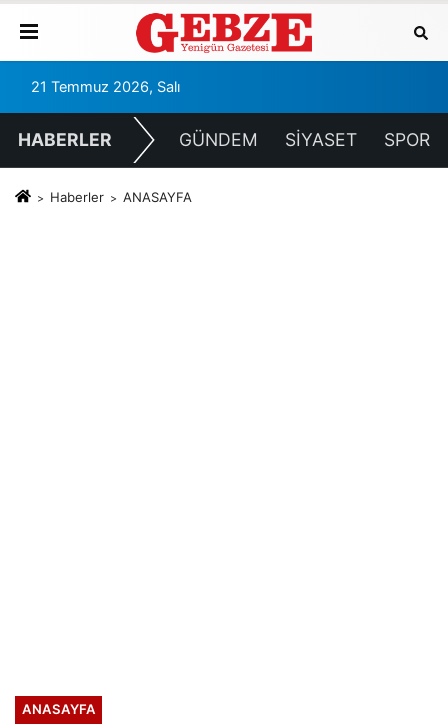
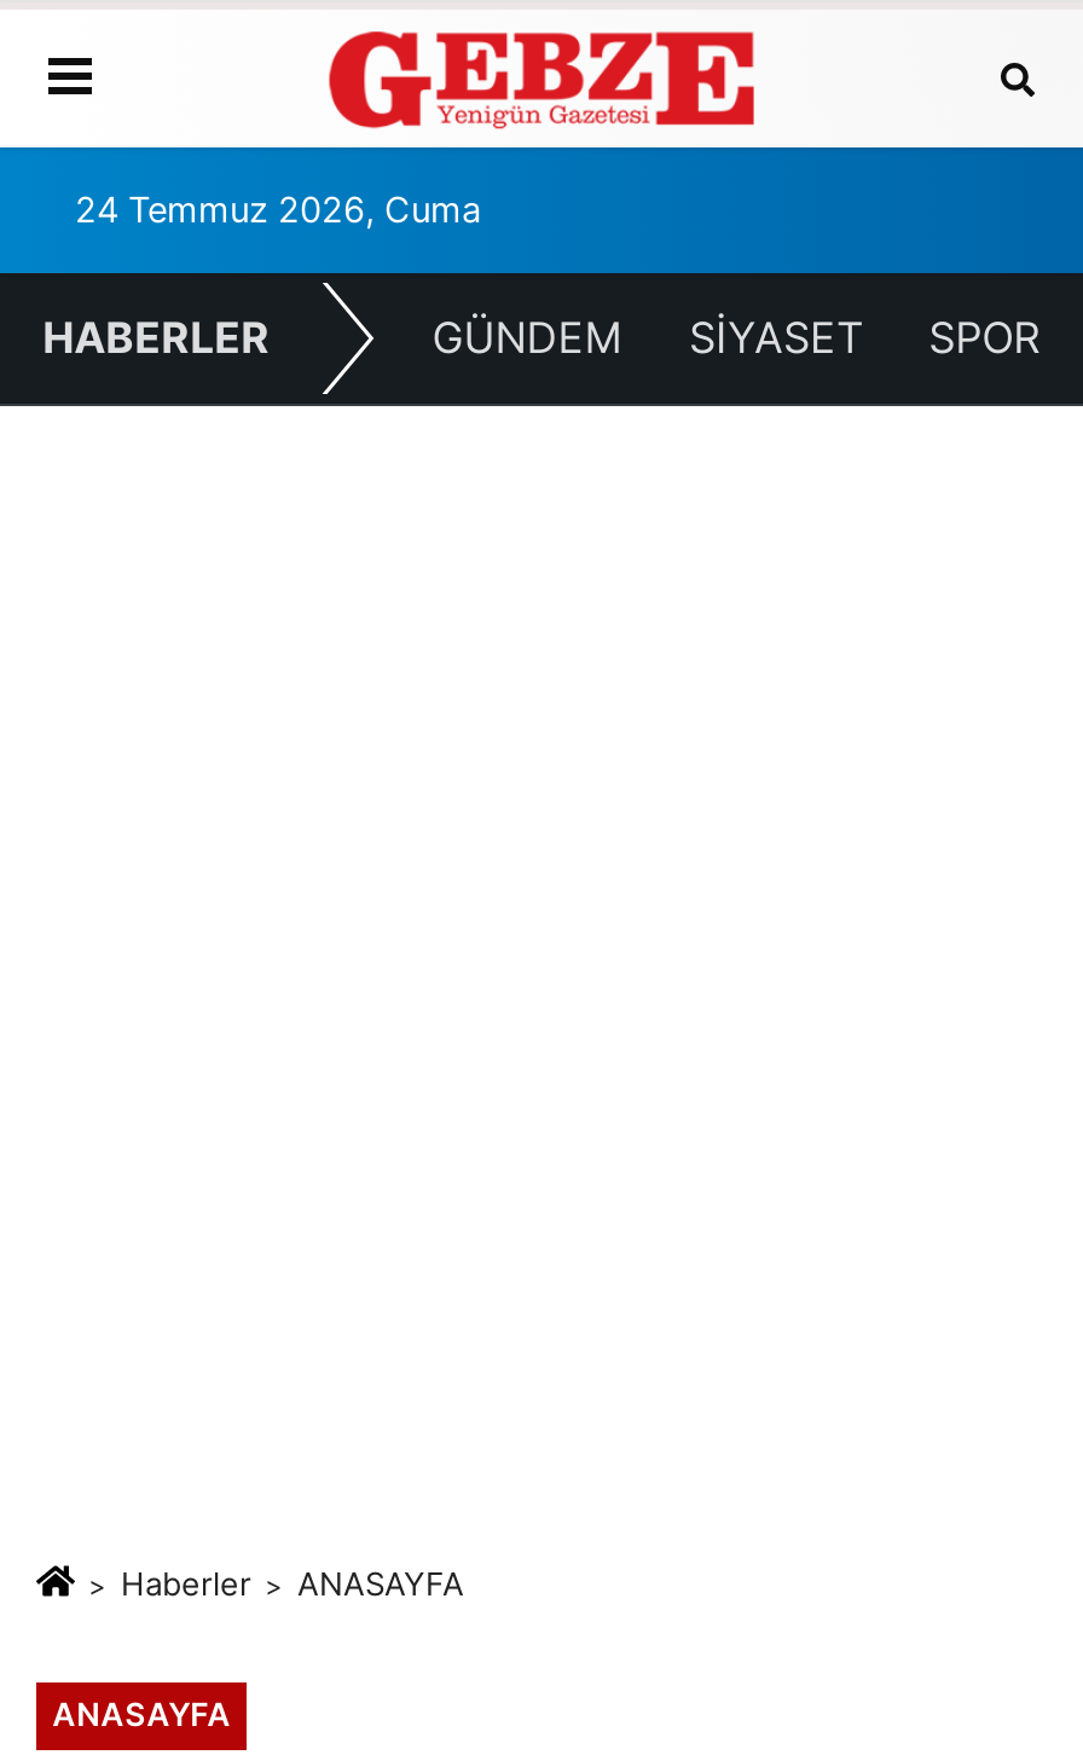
[31,78,180,96] 21 Temmuz 2026, Salı -> [75,189,481,232] 24 Temmuz 2026, Cuma
moved [50,189,192,205] -> [121,1564,464,1602]: Haberler | ANASAYFA

